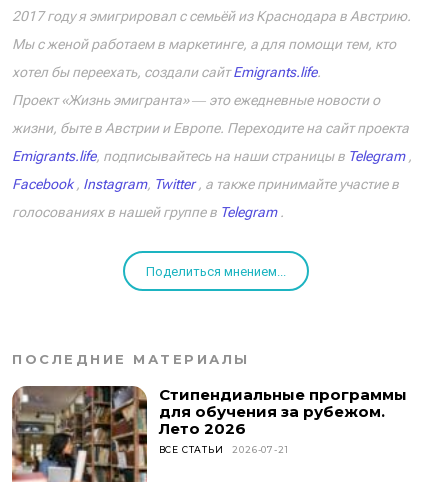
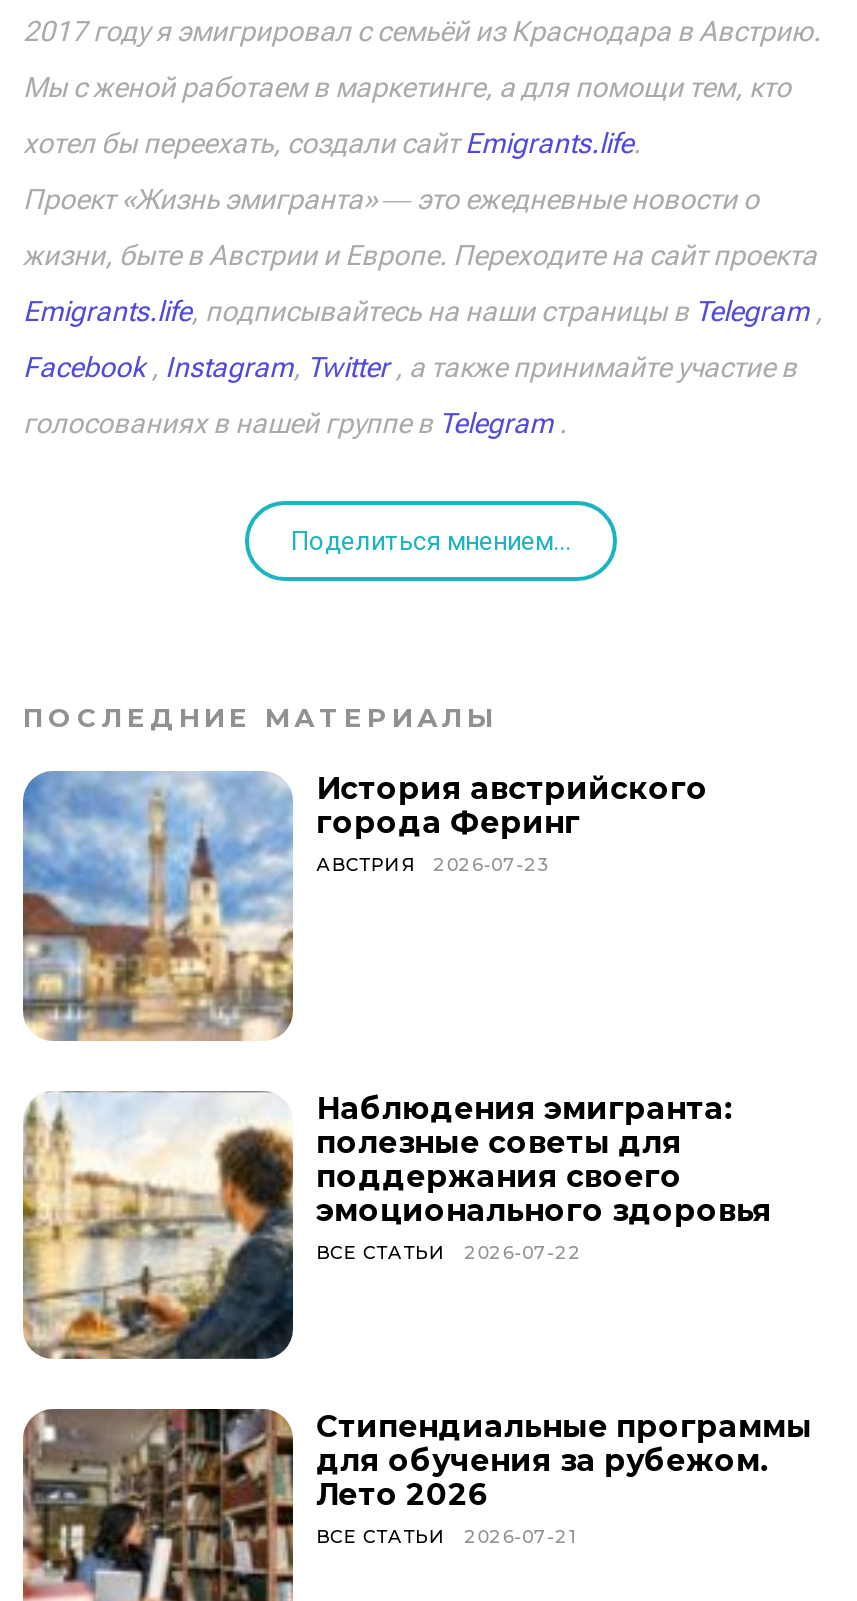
none -> [21,769,708,1043] [image] | История австрийского | города Феринг | АВСТРИЯ | 2026-07-23
none -> [21,1088,772,1361] [image] | Наблюдения эмигранта: | полезные советы для | поддержания своего | эмоционального здоровья | ВСЕ СТАТЬИ | 2026-07-22

